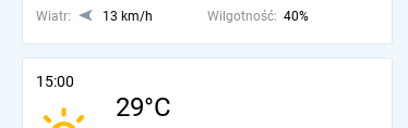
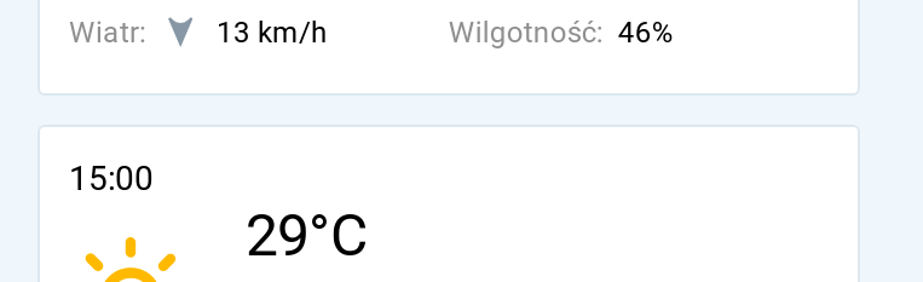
[207,9,309,24] Wilgotność: 40% -> [449,16,674,50] Wilgotność: 46%

